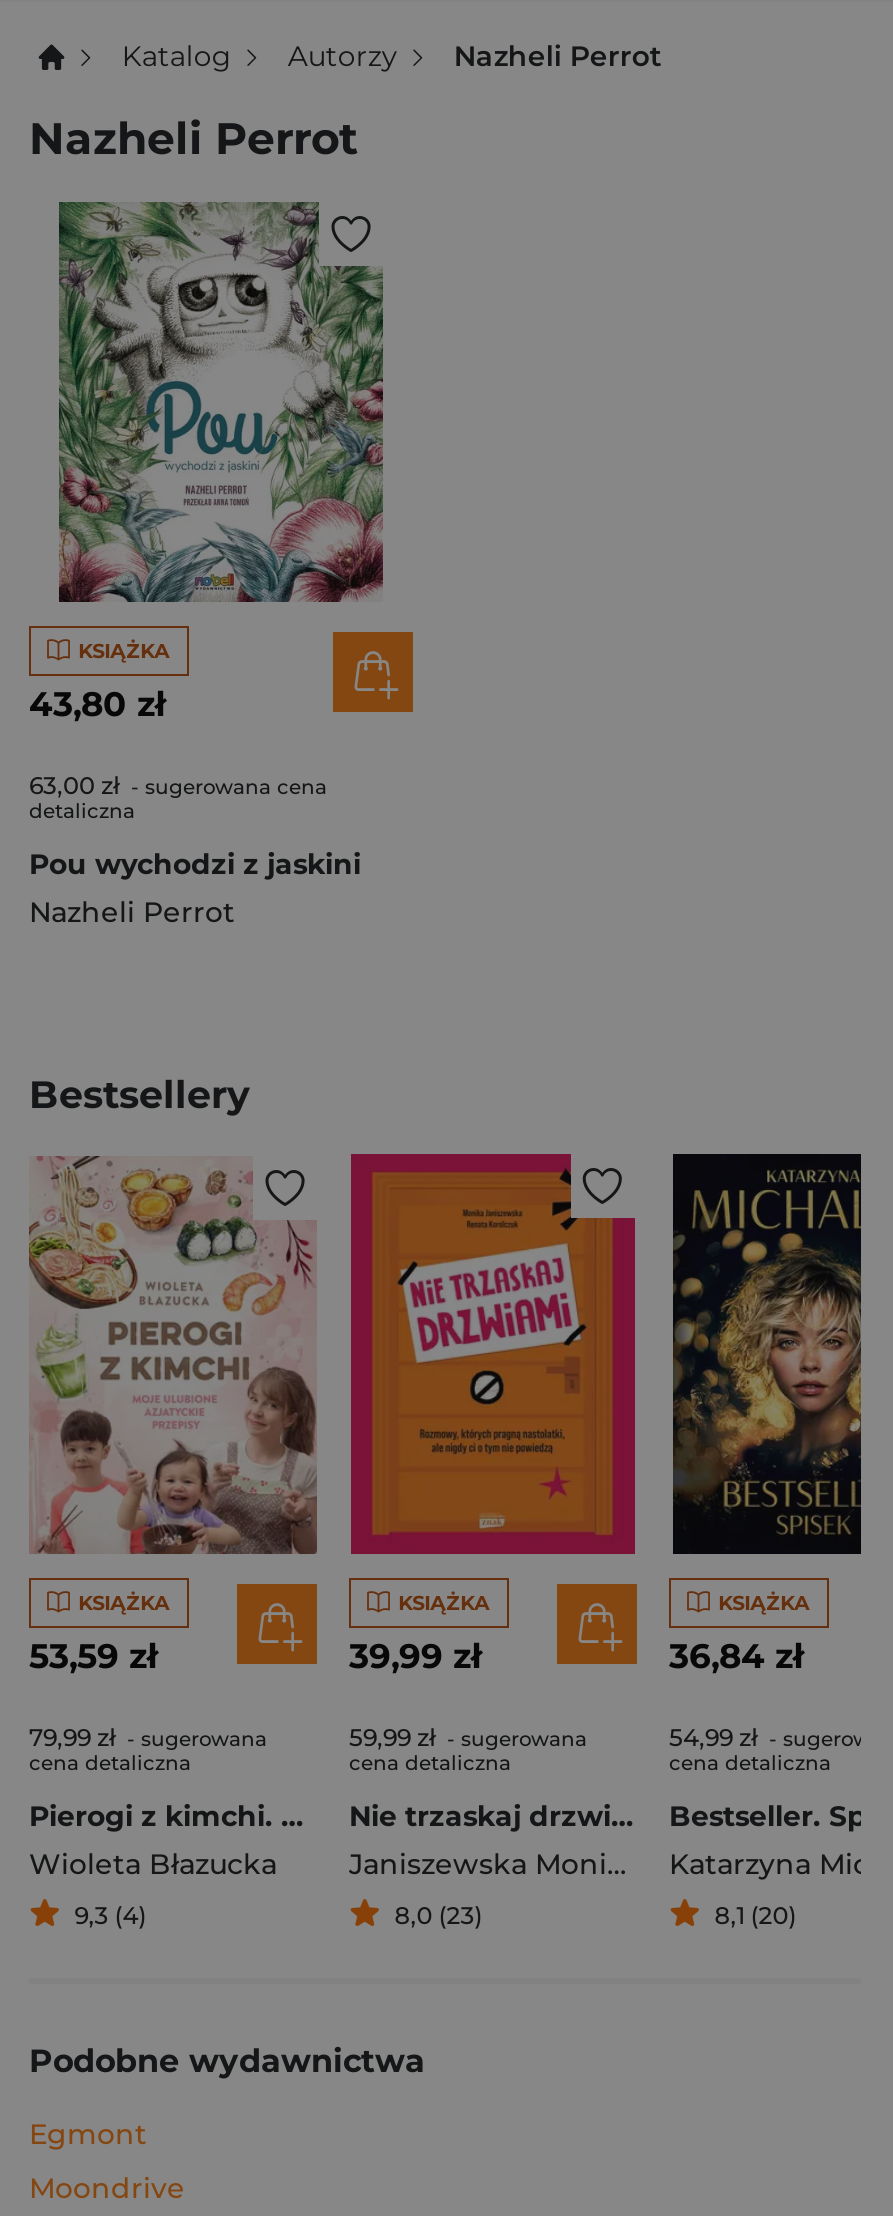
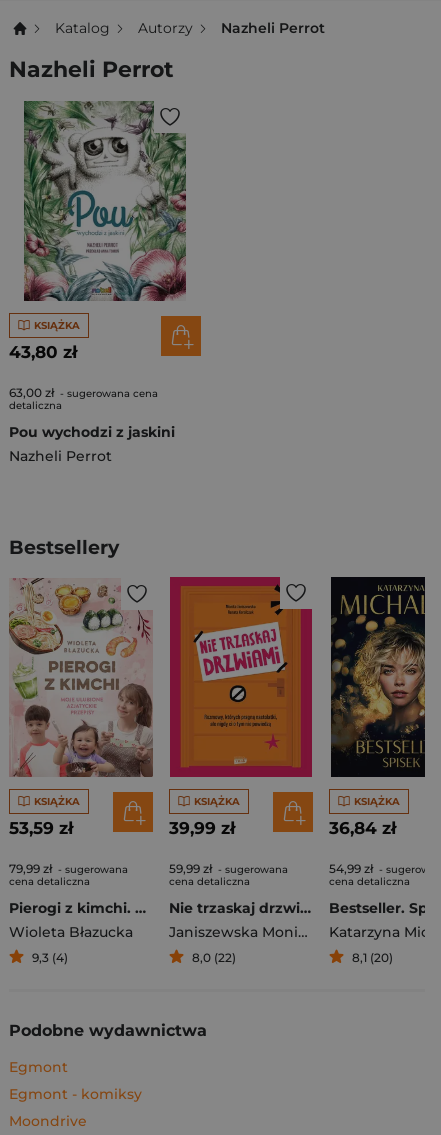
[395,1900,483,1930] 8,0 (23) -> [192,950,236,965] 8,0 (22)
none -> [9,1085,142,1103] Egmont - komiksy

